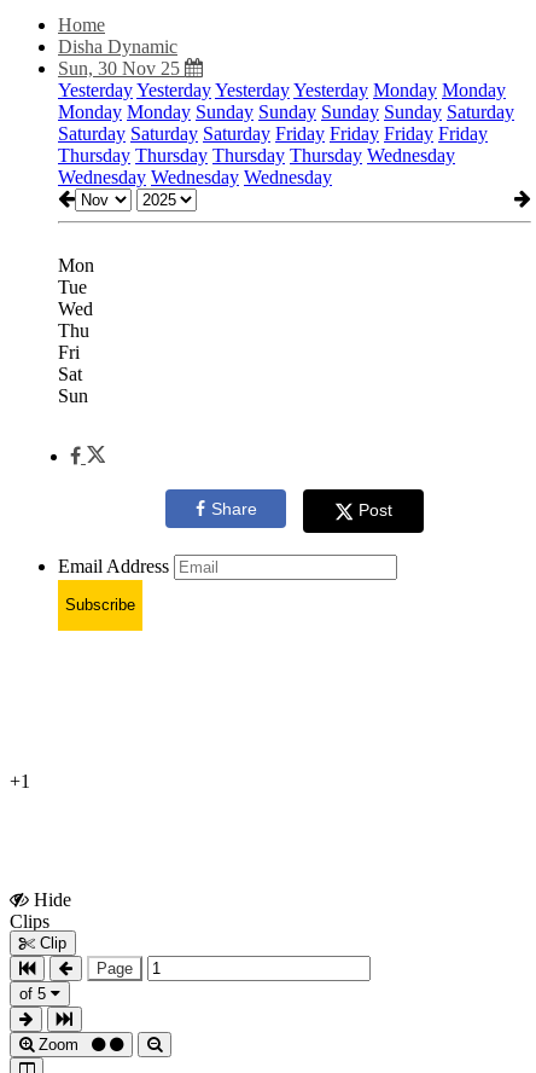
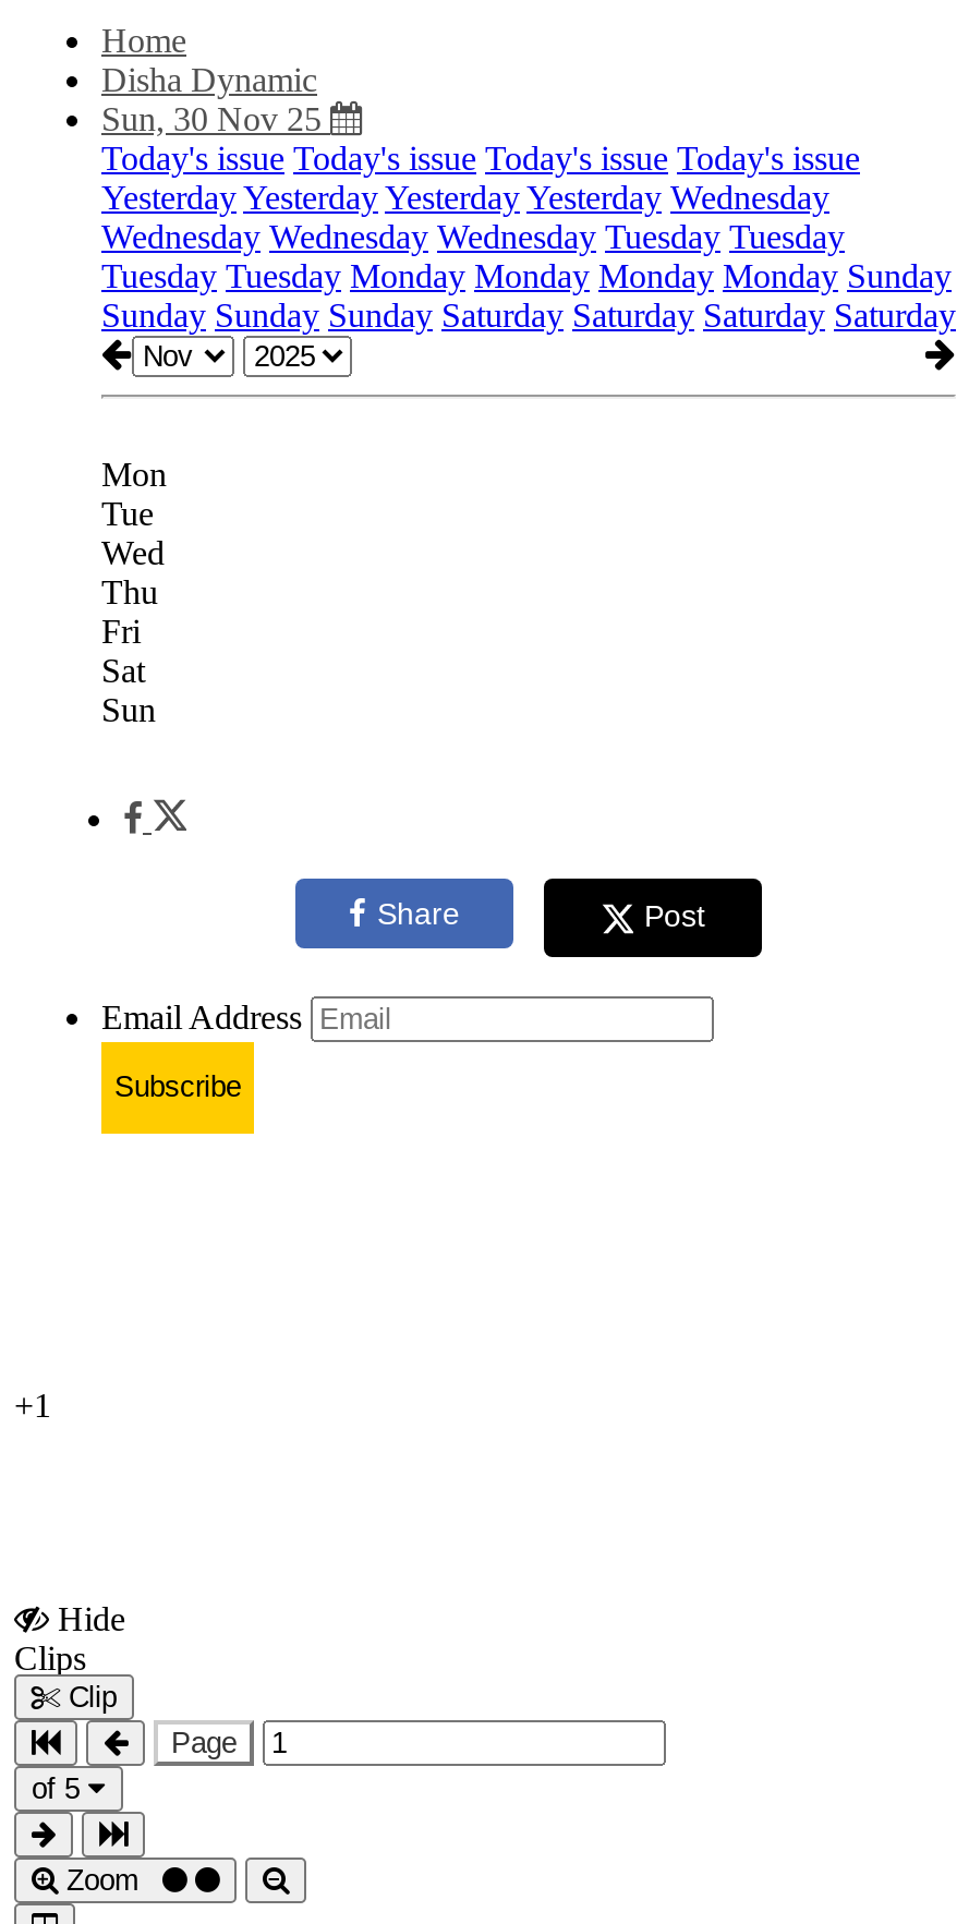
[58,80,514,187] Yesterday Yesterday Yesterday Yesterday Monday Monday | Monday Monday Sunday Sunday Sunday Sunday Saturday | Saturday Saturday Saturday Friday Friday Friday Friday | Thursday Thursday Thursday Thursday Wednesday | Wednesday Wednesday Wednesday -> [101,140,956,334] Today's issue Today's issue Today's issue Today's issue | Yesterday Yesterday Yesterday Yesterday Wednesday | Wednesday Wednesday Wednesday Tuesday Tuesday | Tuesday Tuesday Monday Monday Monday Monday Sunday | Sunday Sunday Sunday Saturday Saturday Saturday Saturday

